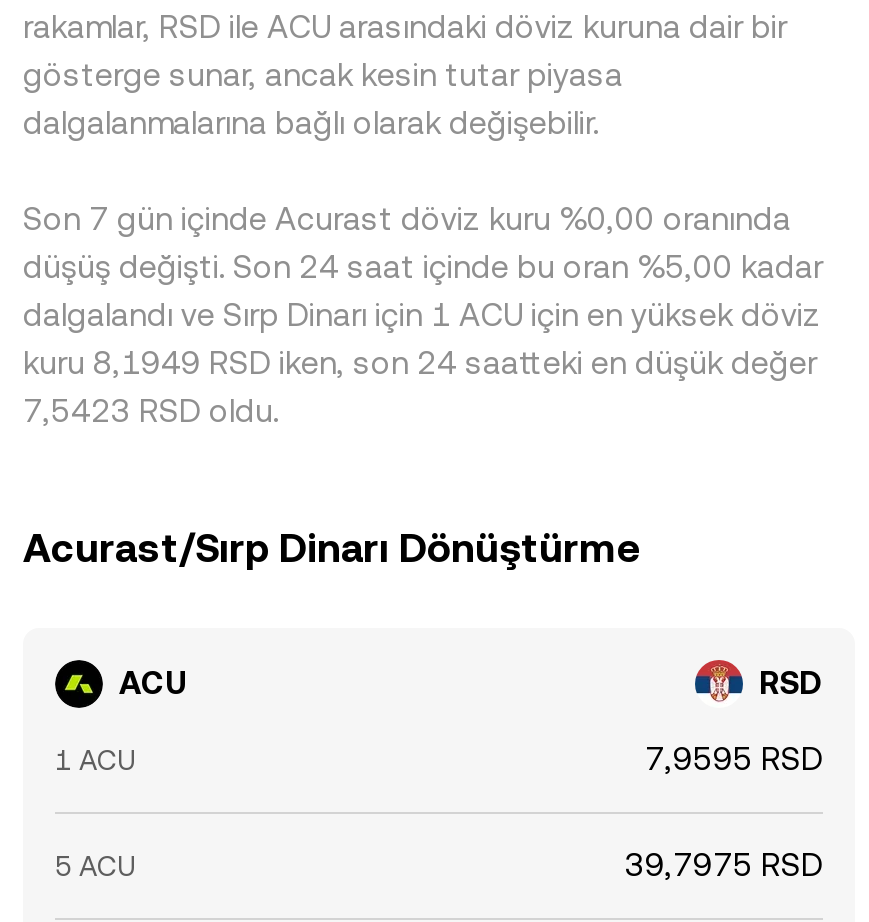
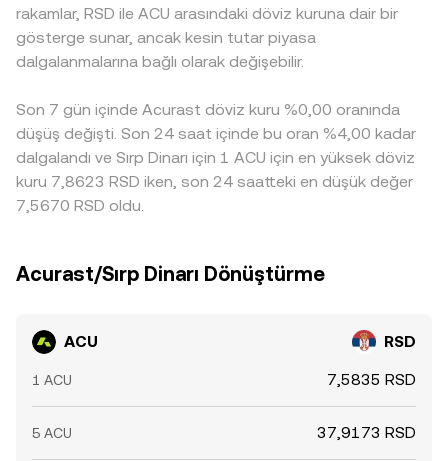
[23,248,823,286] düşüş değişti. Son 24 saat içinde bu oran %5,00 kadar -> [16,124,416,143] düşüş değişti. Son 24 saat içinde bu oran %4,00 kadar
[23,344,817,382] kuru 8,1949 RSD iken, son 24 saatteki en düşük değer -> [16,172,413,191] kuru 7,8623 RSD iken, son 24 saatteki en düşük değer
[23,392,279,430] 7,5423 RSD oldu. -> [16,196,144,215] 7,5670 RSD oldu.
[645,740,823,778] 7,9595 RSD -> [327,370,416,389] 7,5835 RSD
[625,846,823,884] 39,7975 RSD -> [317,423,416,442] 37,9173 RSD

